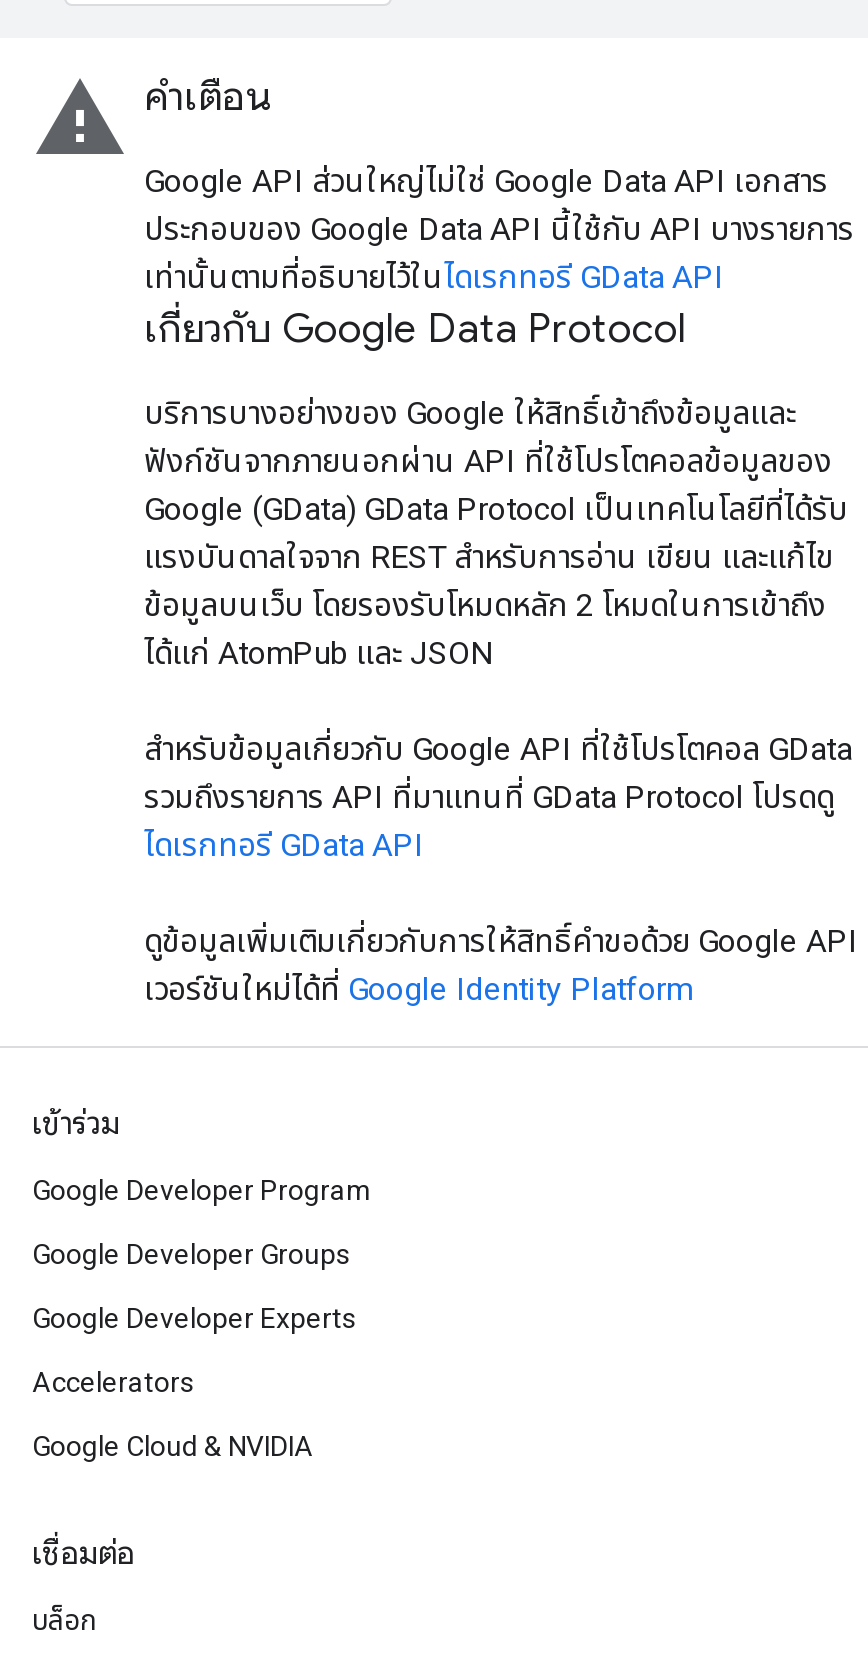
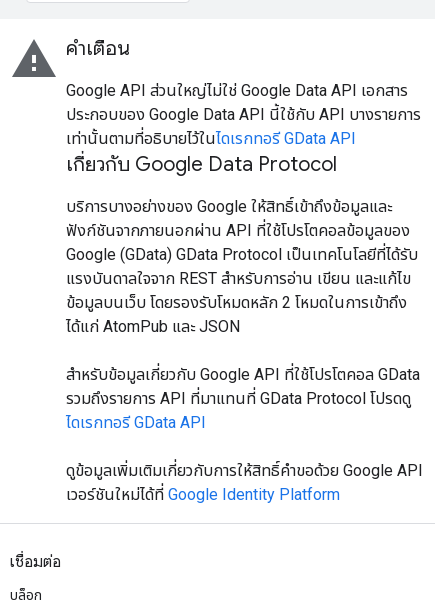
[32,1104,372,1462] เข้าร่วม | Google Developer Program | Google Developer Groups | Google Developer Experts | Accelerators | Google Cloud & NVIDIA -> none

